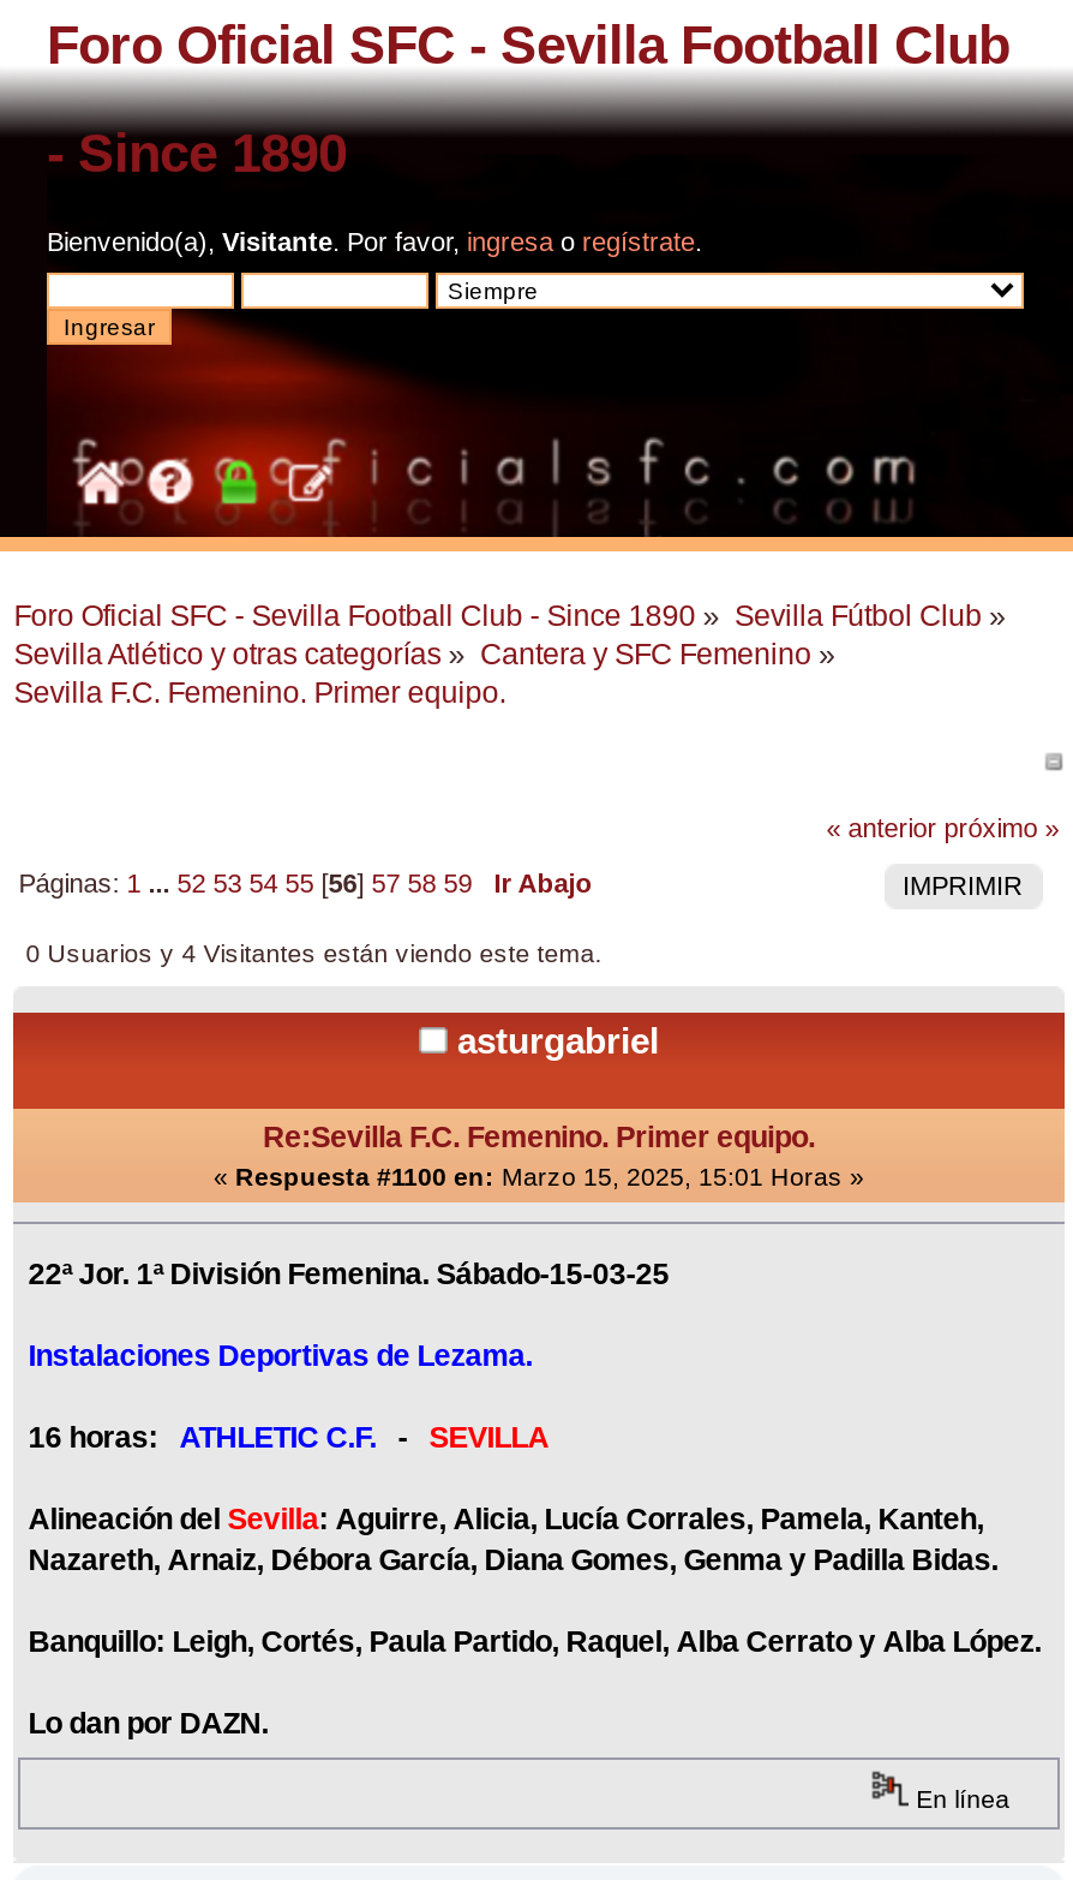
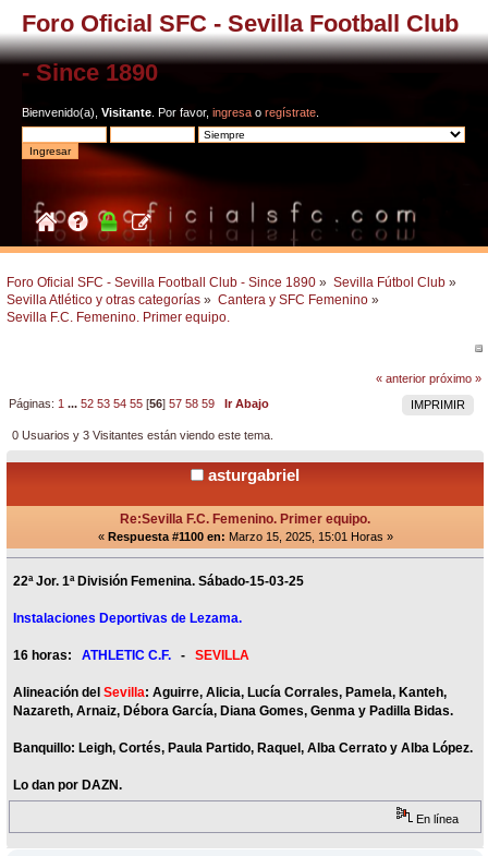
[26,939,602,968] 0 Usuarios y 4 Visitantes están viendo este tema. -> [12,429,274,442] 0 Usuarios y 3 Visitantes están viendo este tema.

